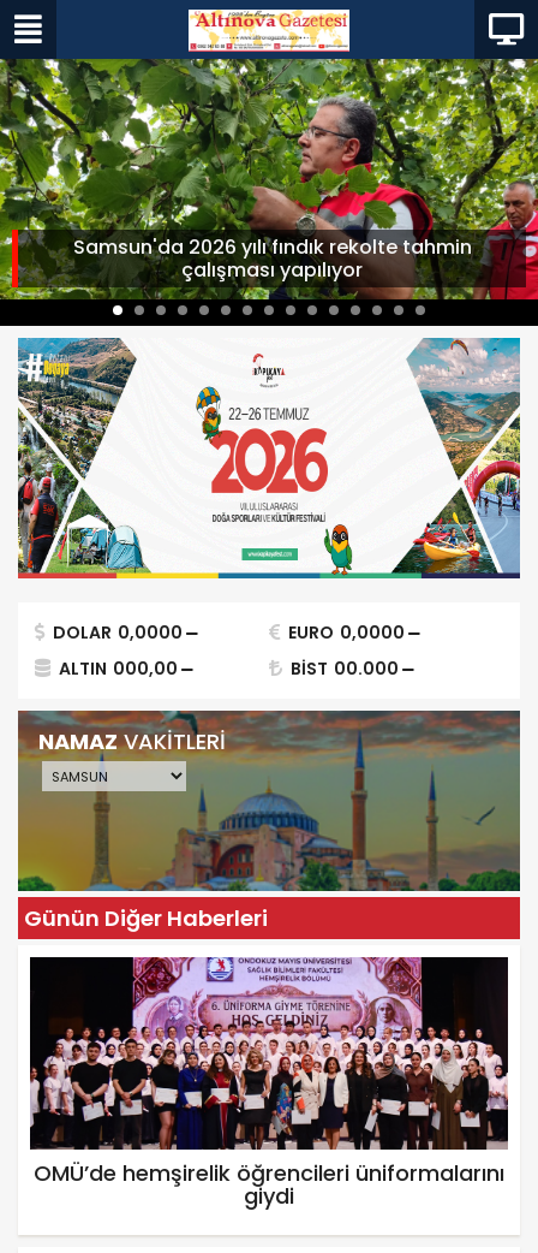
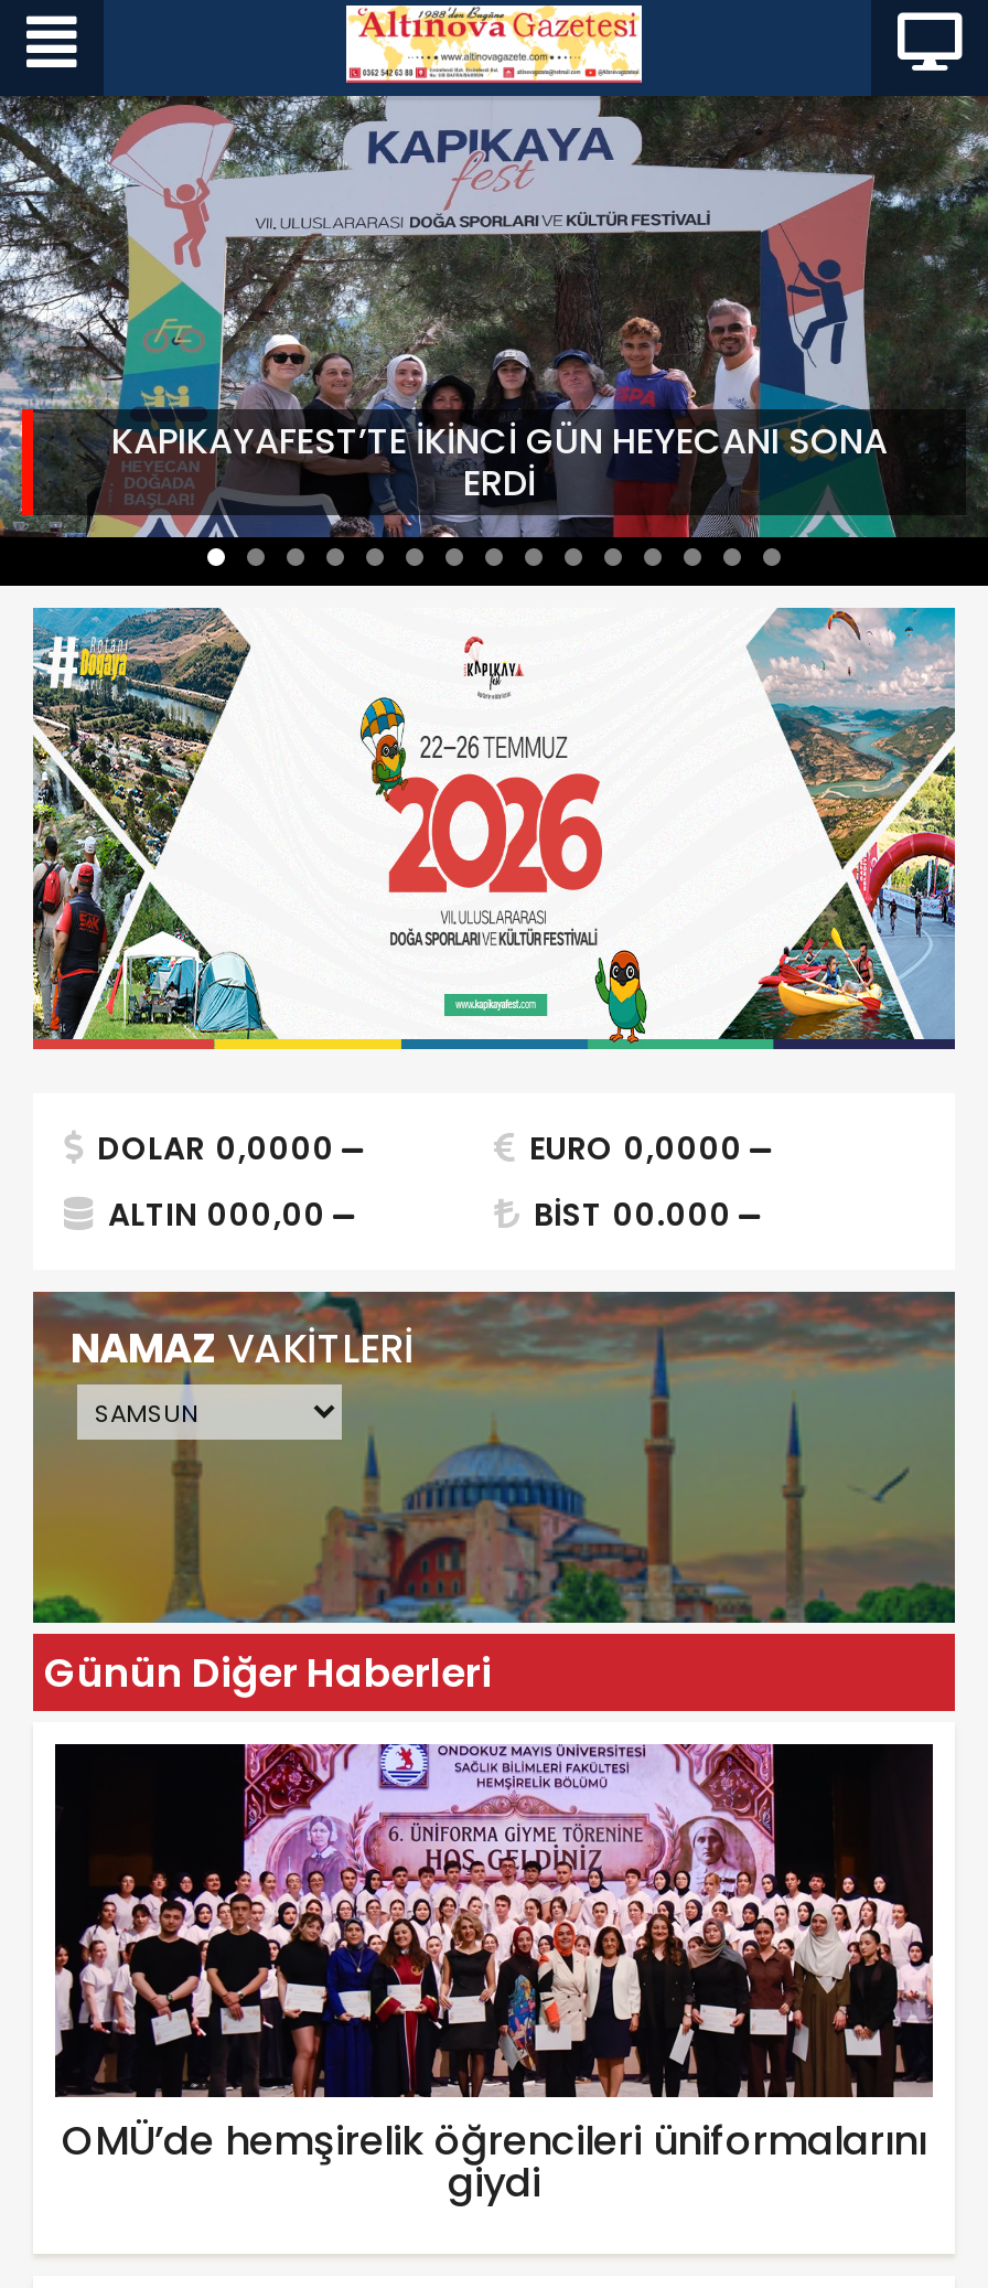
[4,58,534,301] [image] | Samsun'da 2026 yılı fındık rekolte tahmin | çalışması yapılıyor -> [7,94,981,539] [image] | KAPIKAYAFEST’TE İKİNCİ GÜN HEYECANI SONA | ERDİ

